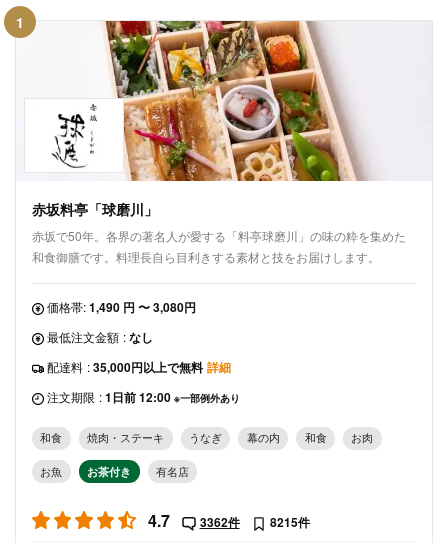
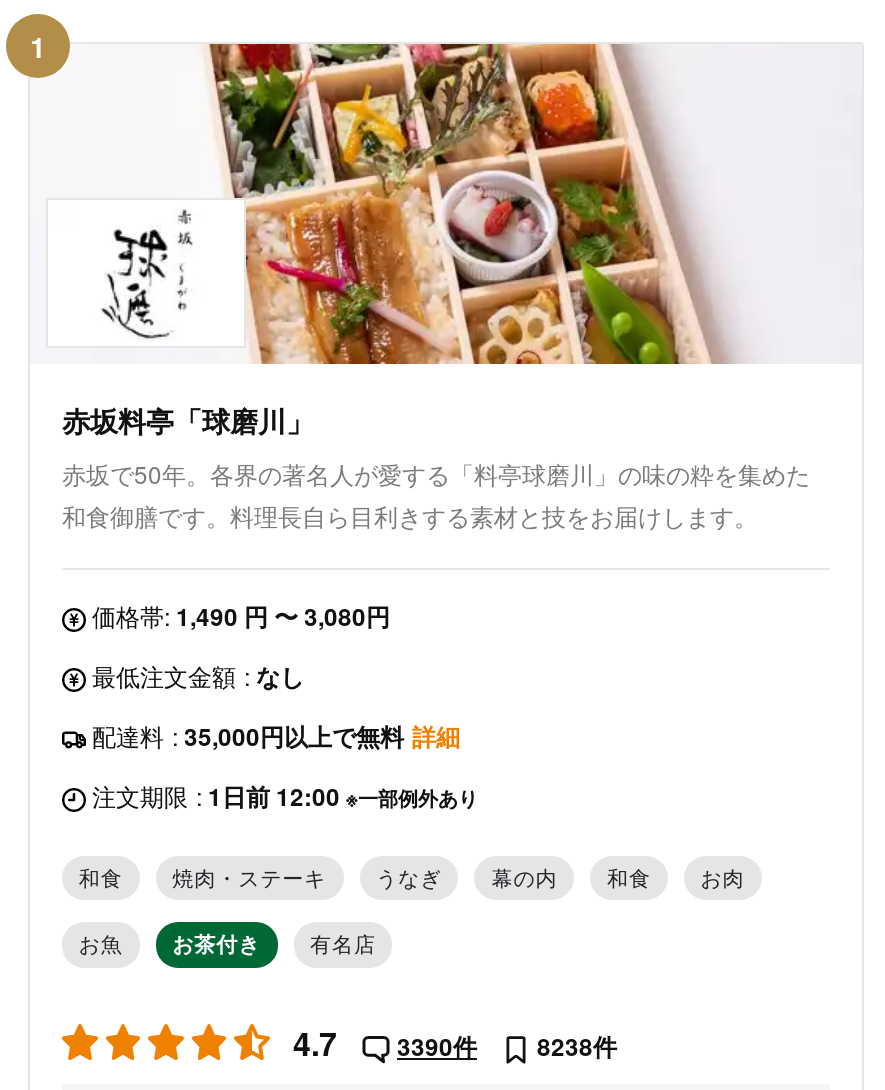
[199,513,309,531] 3362件 | 8215件 -> [397,1027,617,1063] 3390件 | 8238件

